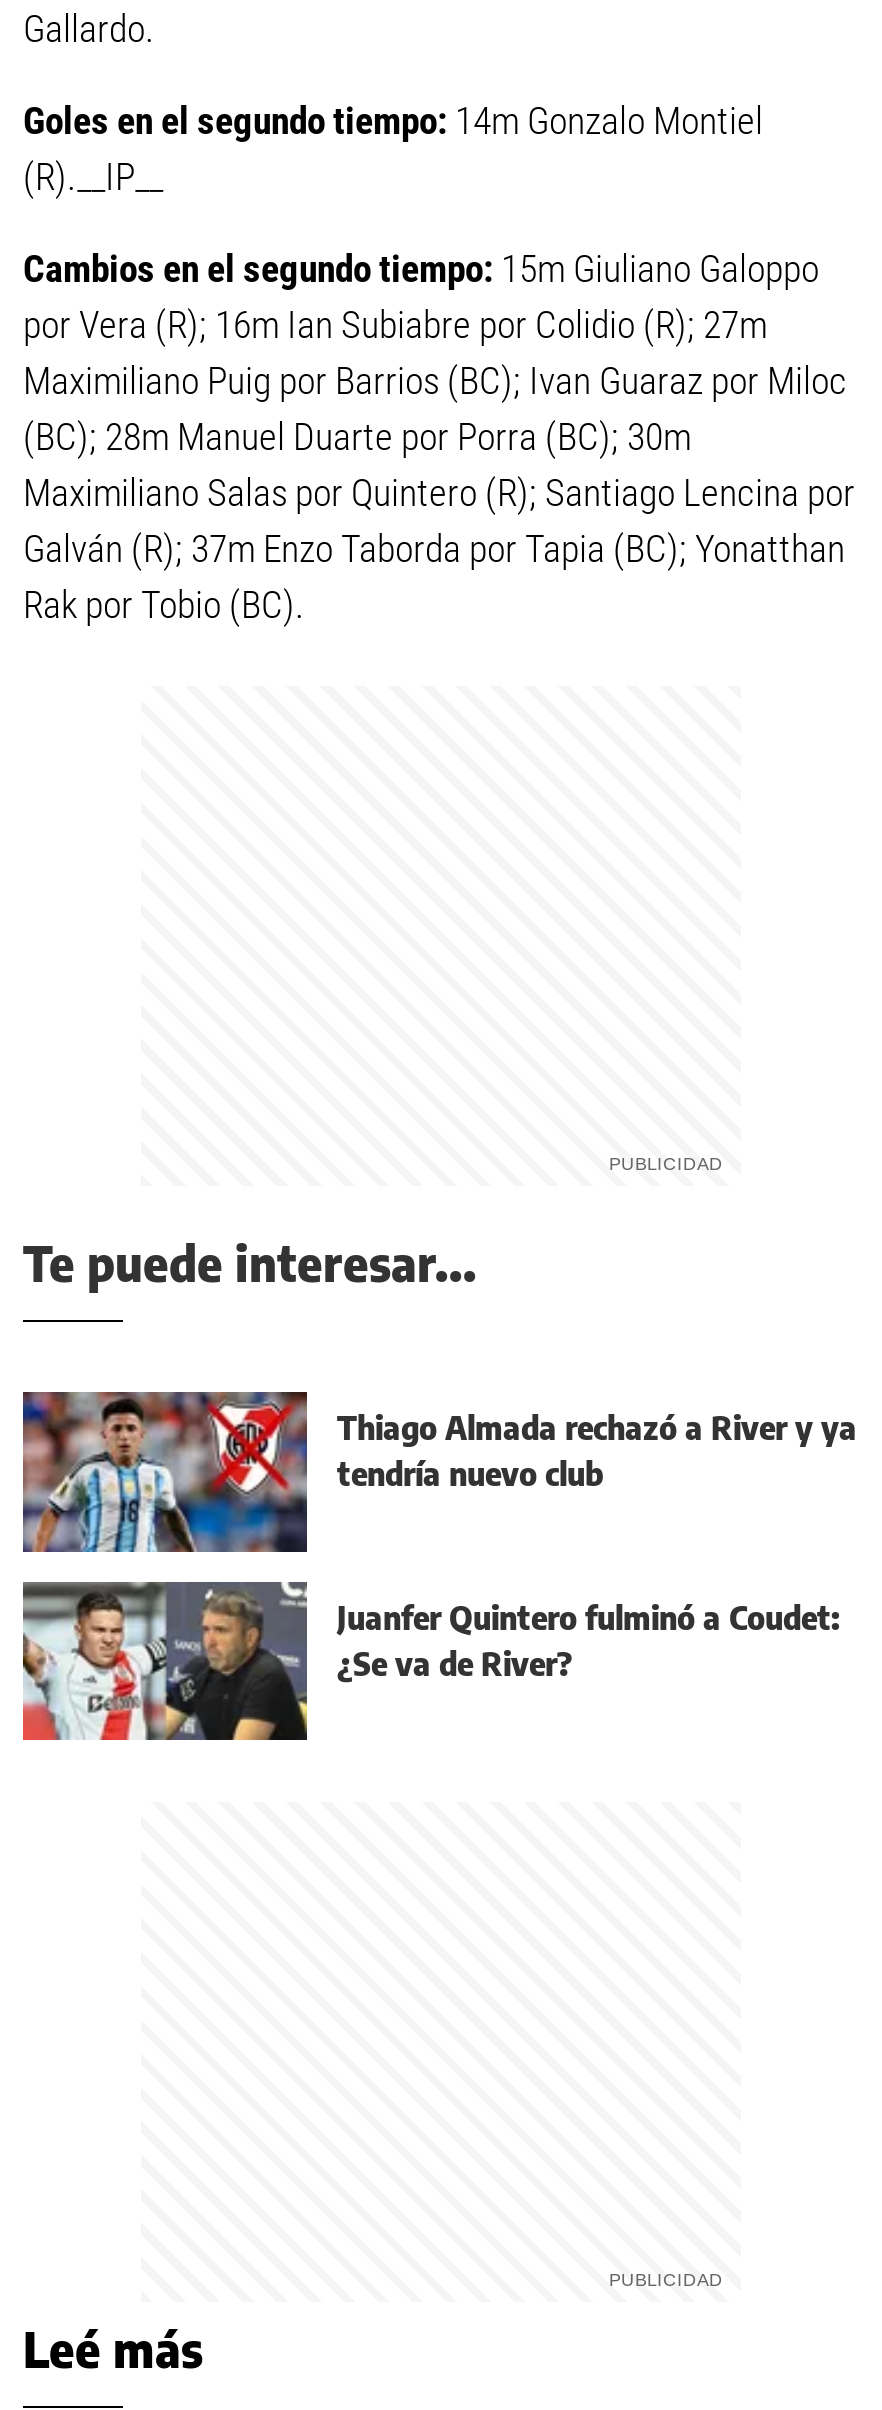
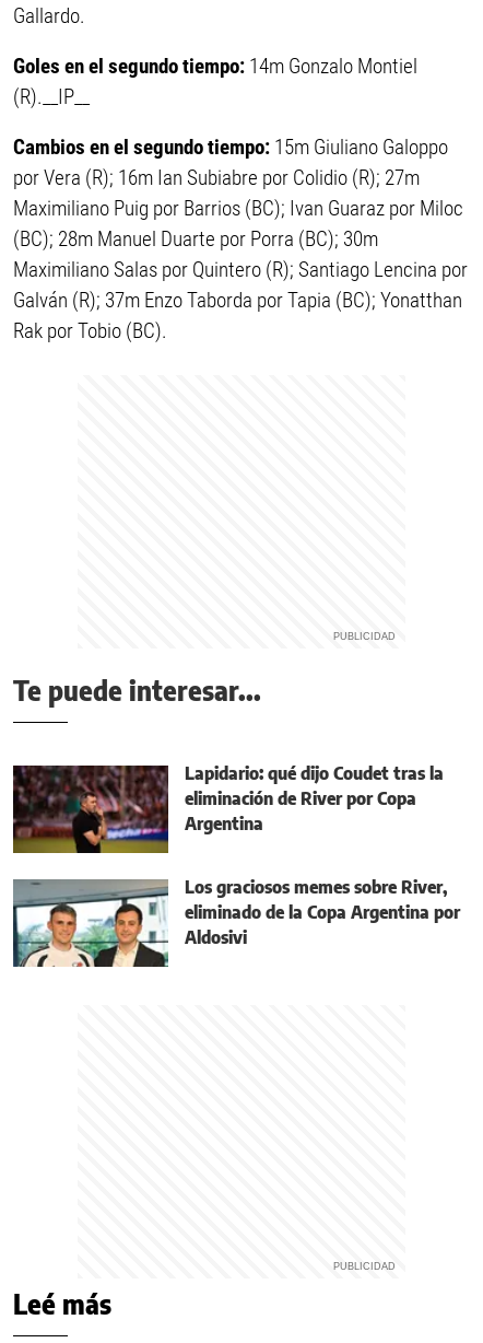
[21,1390,857,1554] [image] | Thiago Almada rechazó a River y ya | tendría nuevo club -> [12,762,444,854] [image] | Lapidario: qué dijo Coudet tras la | eliminación de River por Copa | Argentina
[21,1580,839,1742] [image] | Juanfer Quintero fulminó a Coudet: | ¿Se va de River? -> [12,876,460,968] [image] | Los graciosos memes sobre River, | eliminado de la Copa Argentina por | Aldosivi

